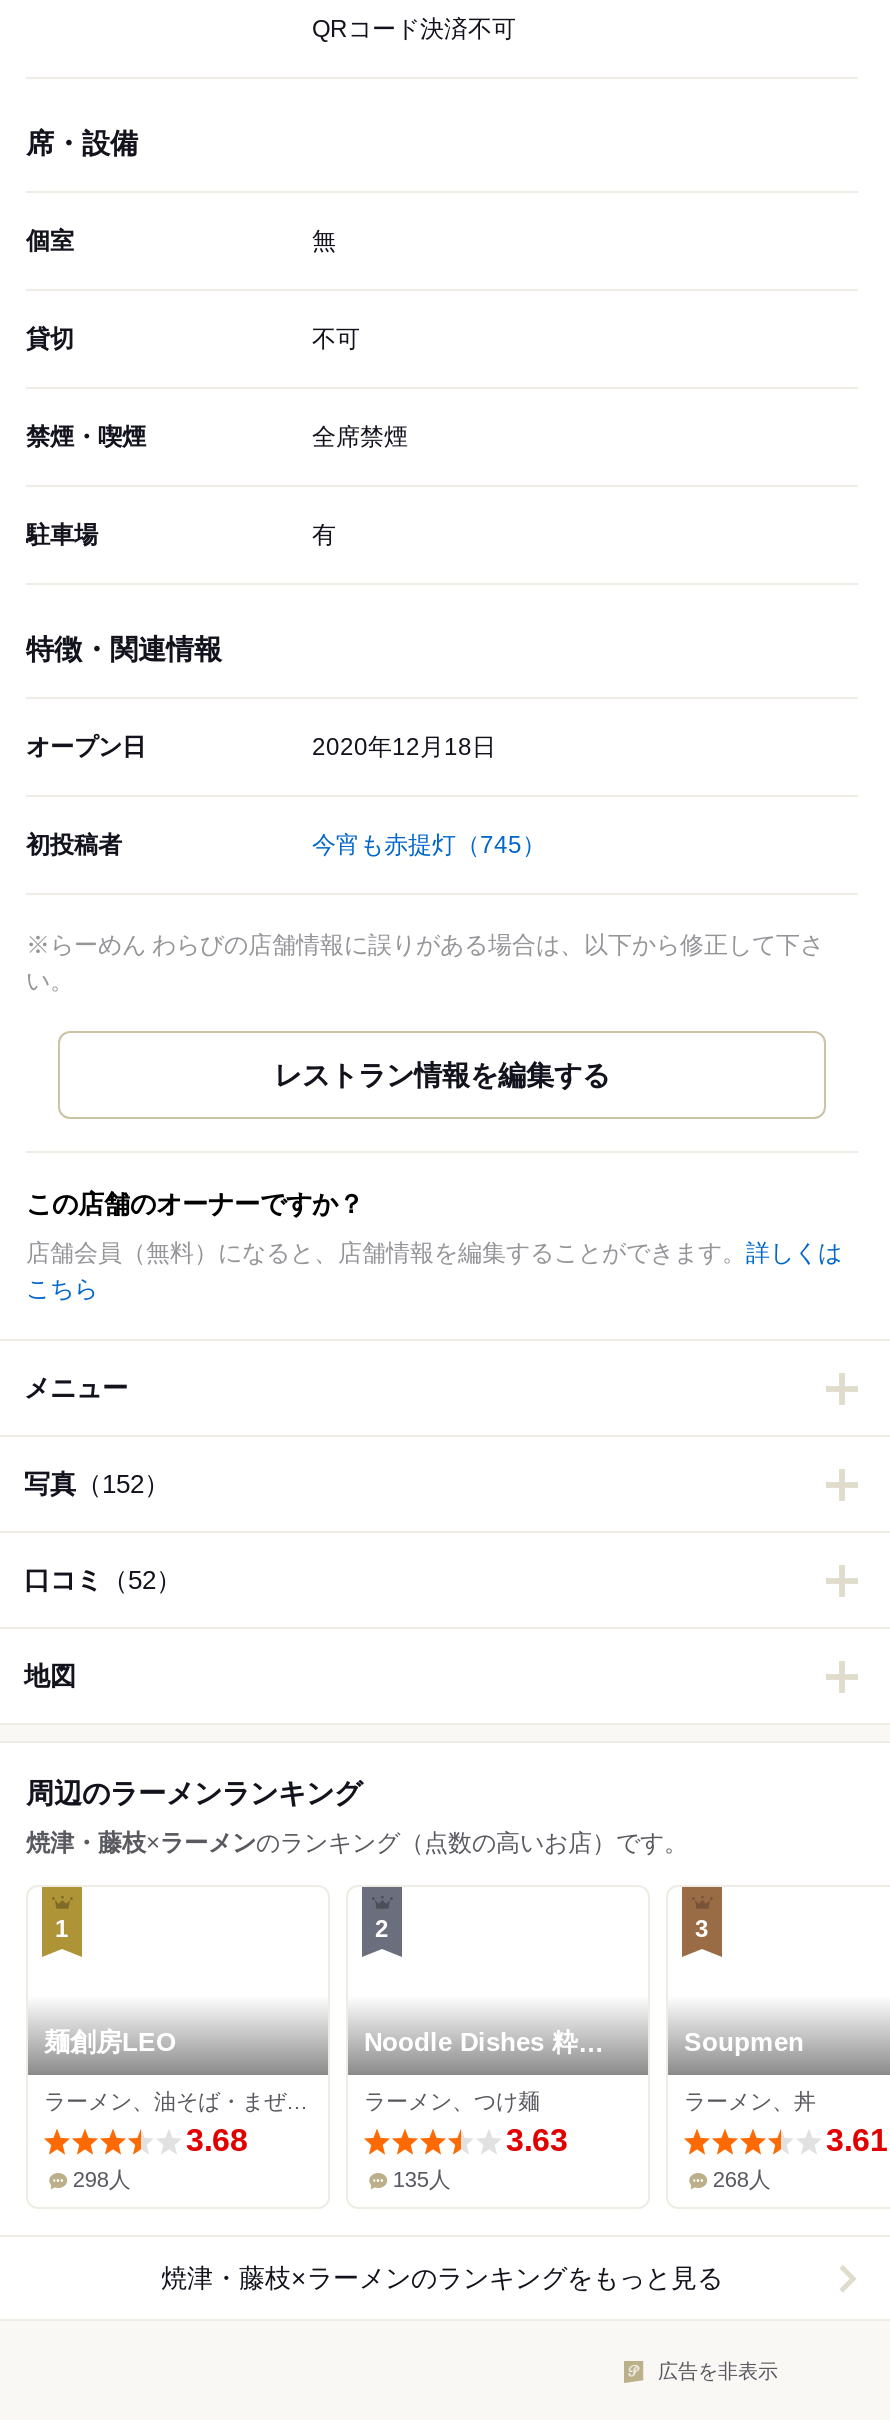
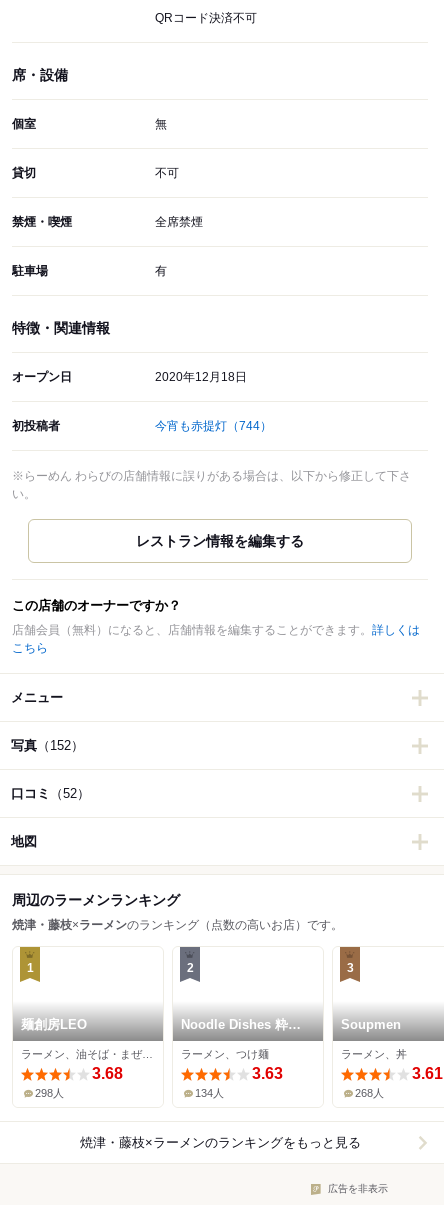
[312,832,546,860] 今宵も赤提灯（745） -> [155,419,272,433] 今宵も赤提灯（744）
[393,2168,451,2192] 135人 -> [195,1087,224,1099] 134人

